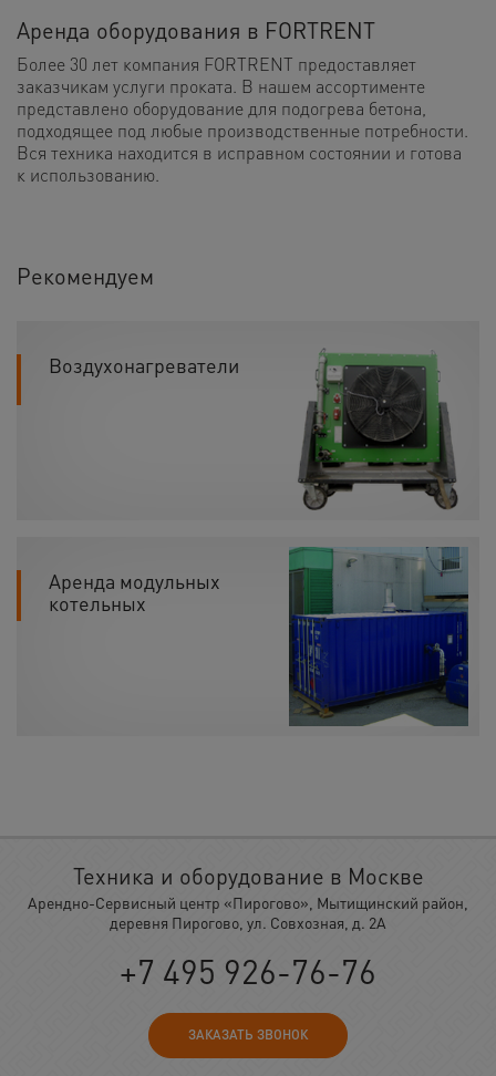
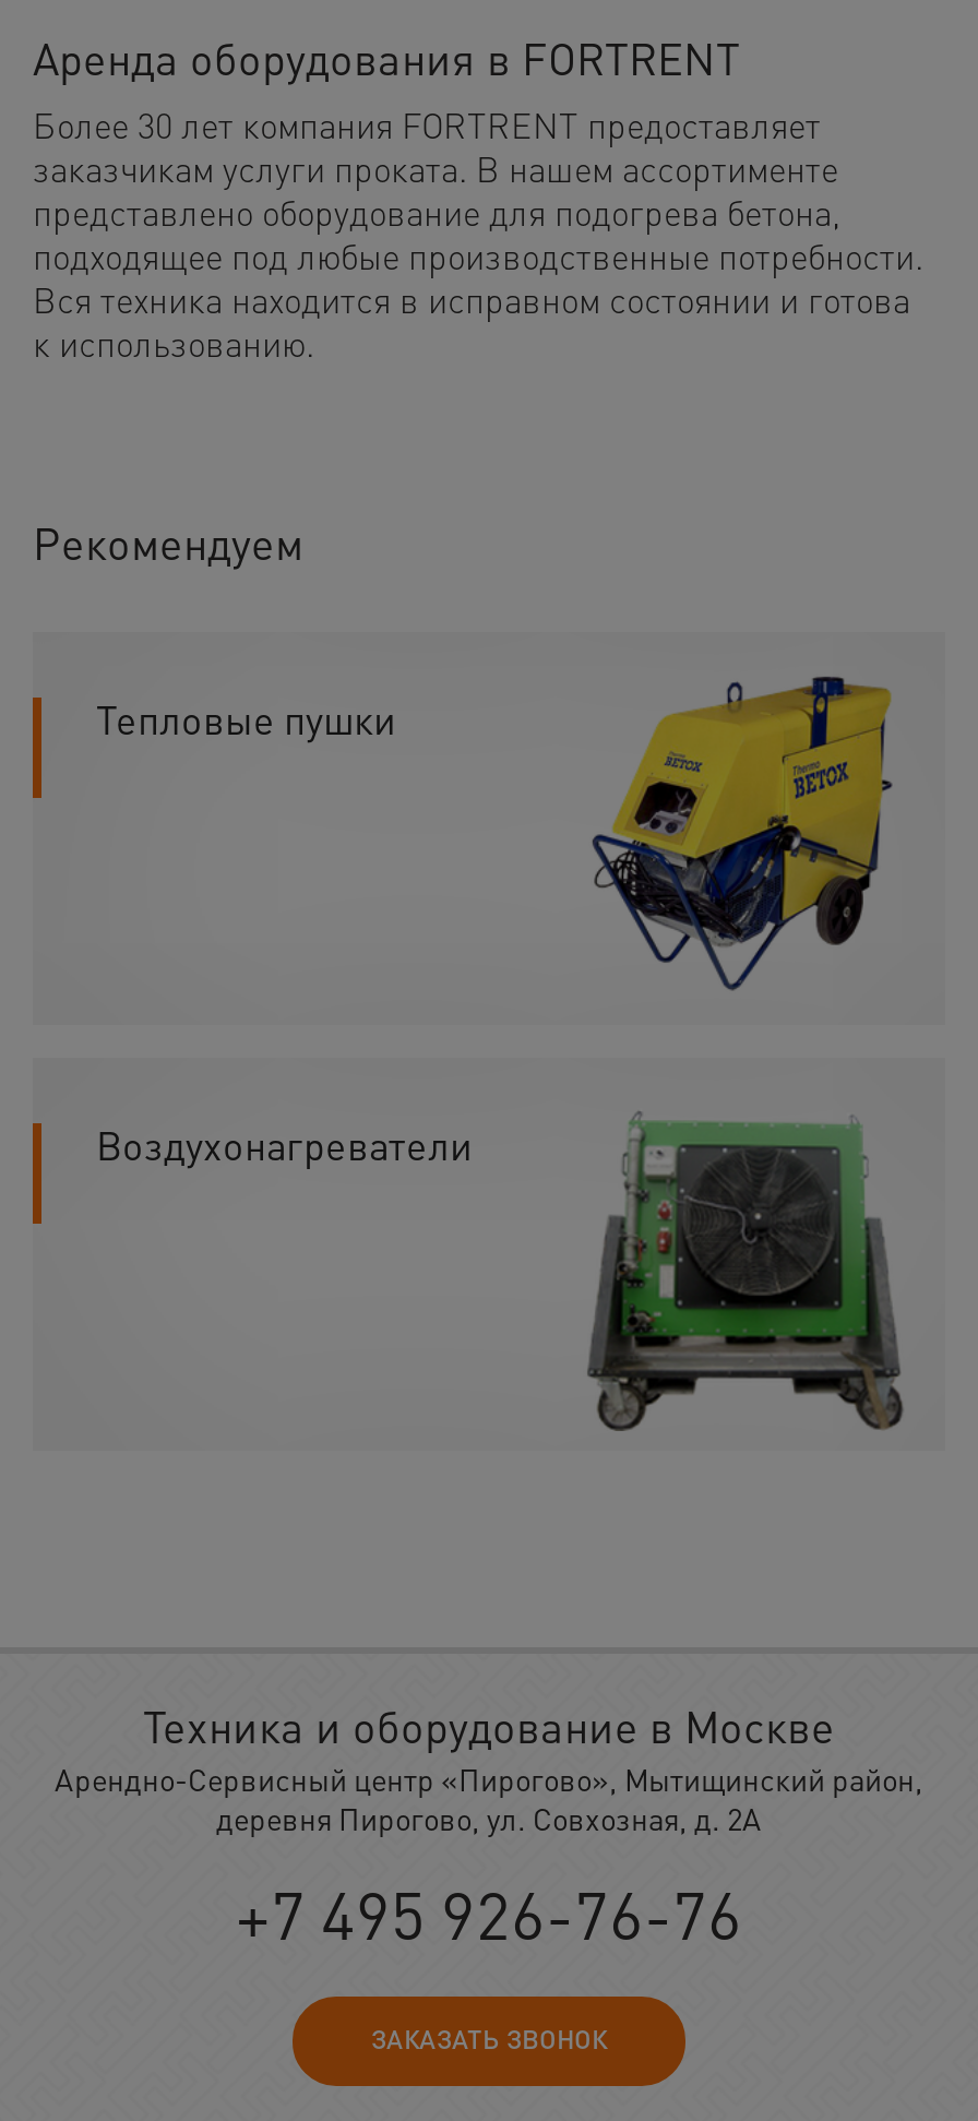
none -> [96,693,395,743] Тепловые пушки
none -> [589,674,893,992] [image]
moved [49,352,239,377] -> [96,1119,472,1169]: Воздухонагреватели
moved [298,353,458,509] -> [587,1121,904,1429]: [image]
[288,546,469,727] [image] -> none
[49,568,220,615] Аренда модульных | котельных -> none

